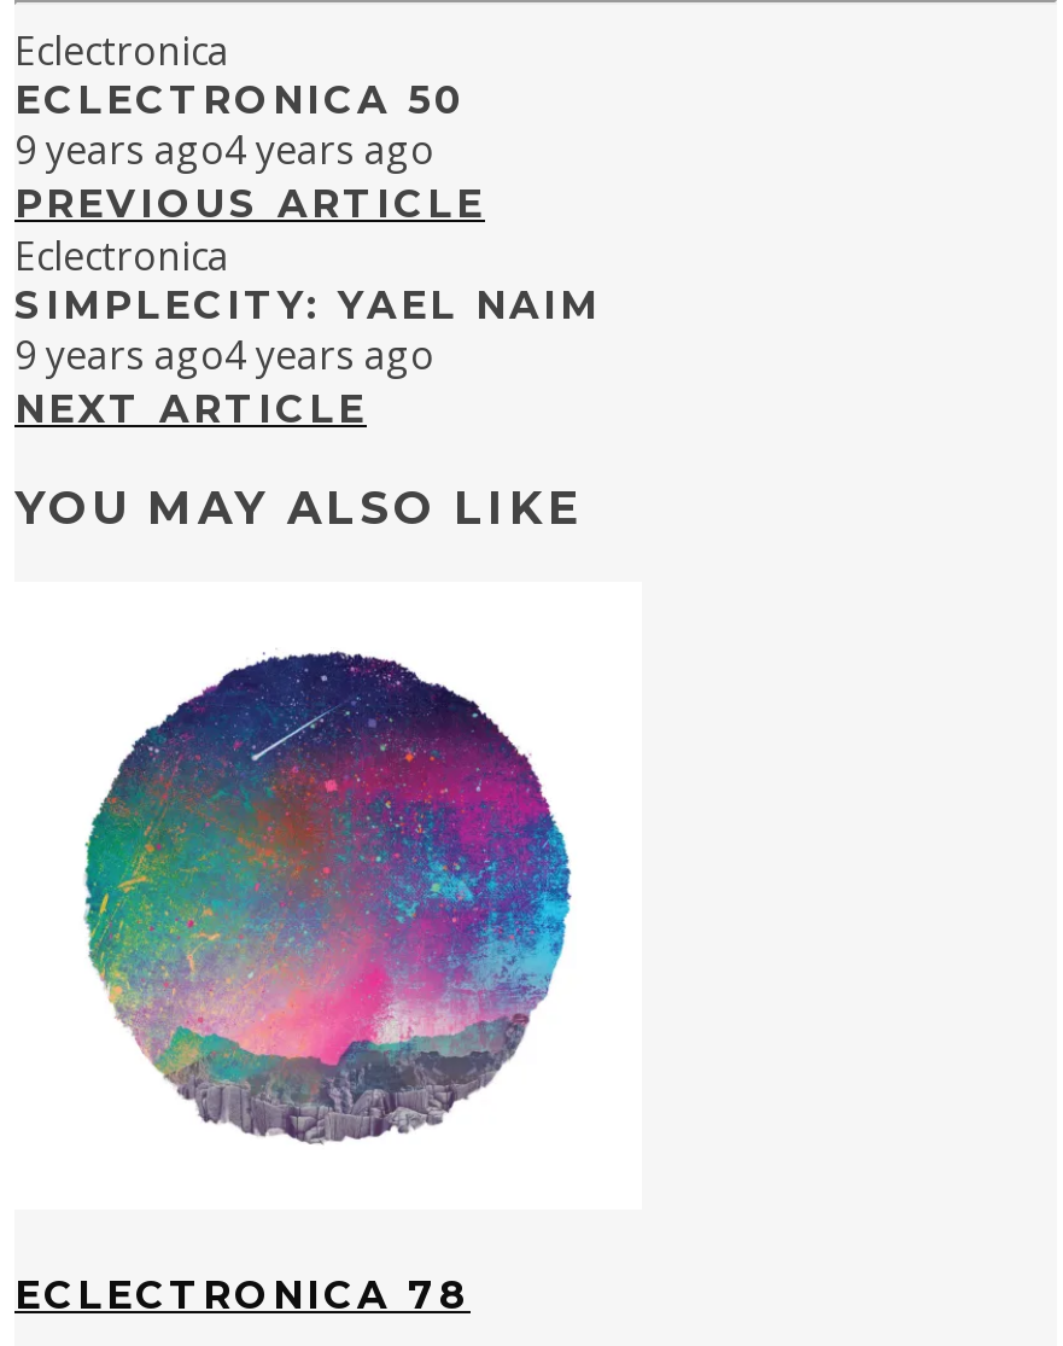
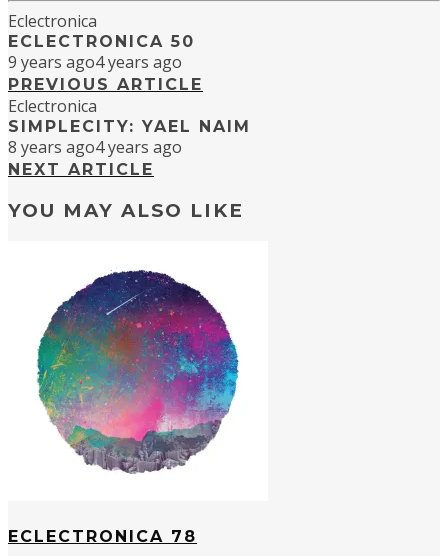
[14,329,434,382] 9 years ago4 years ago -> [8,136,182,158] 8 years ago4 years ago

